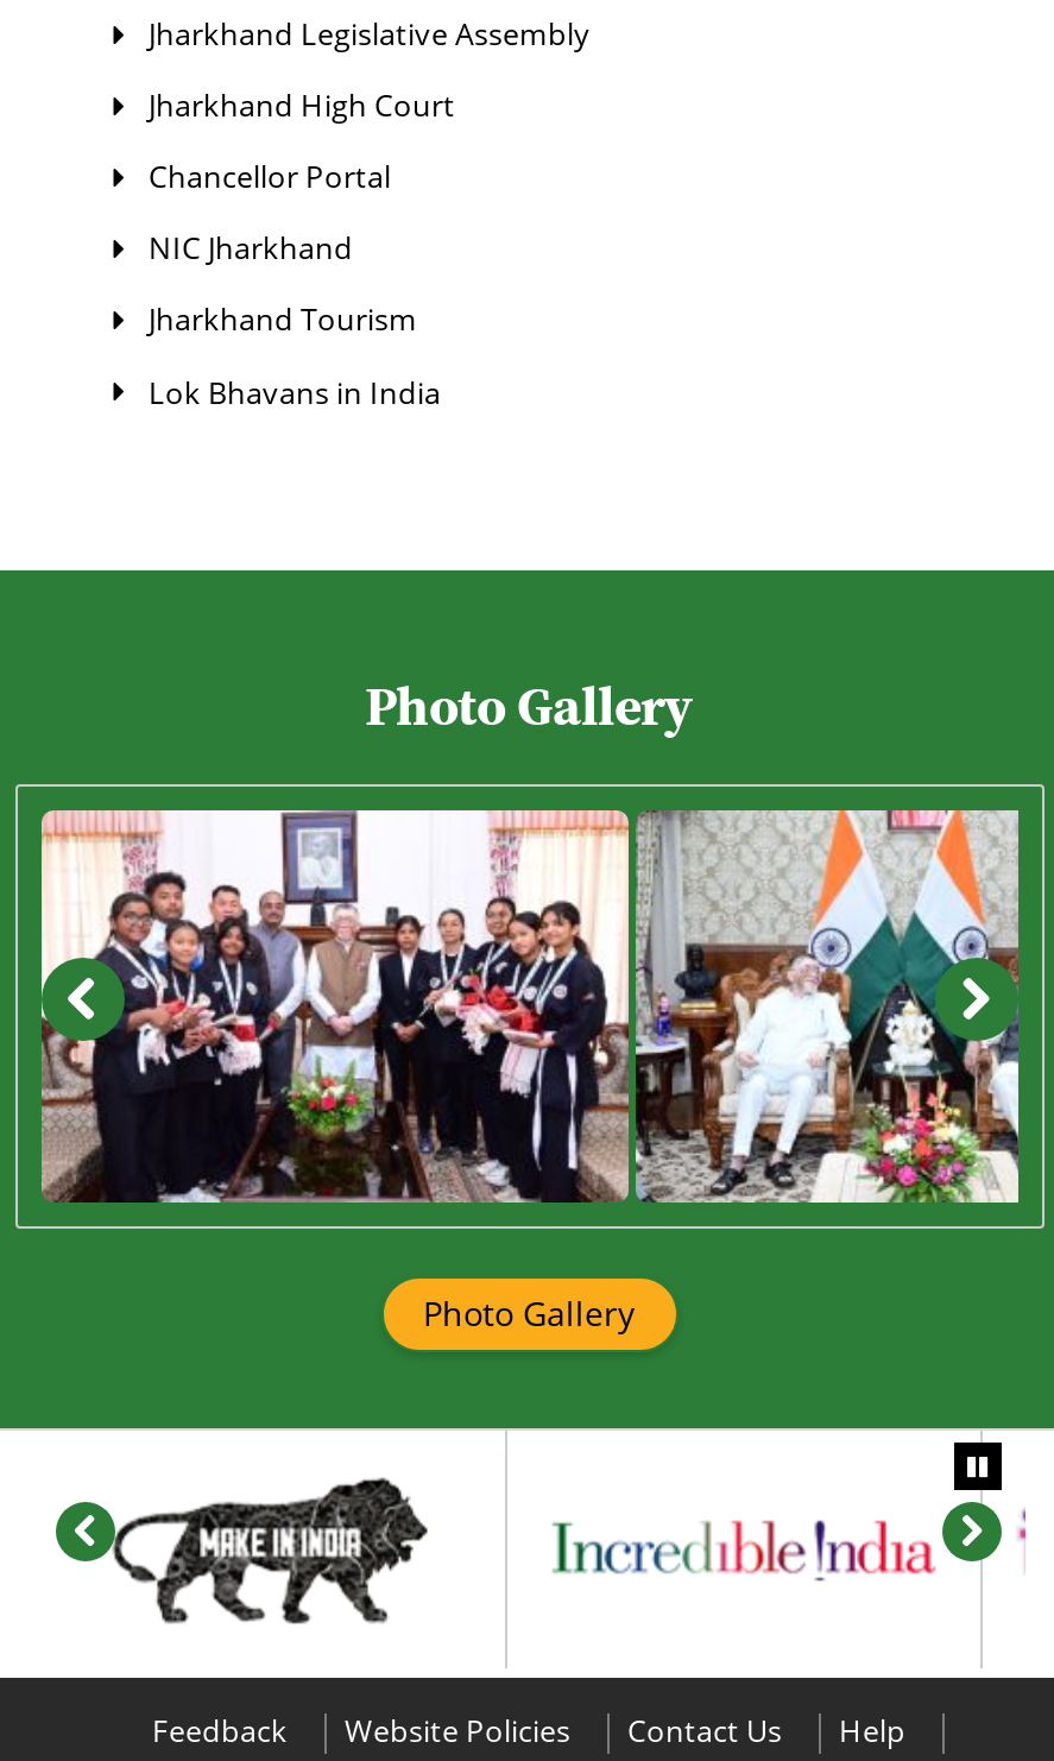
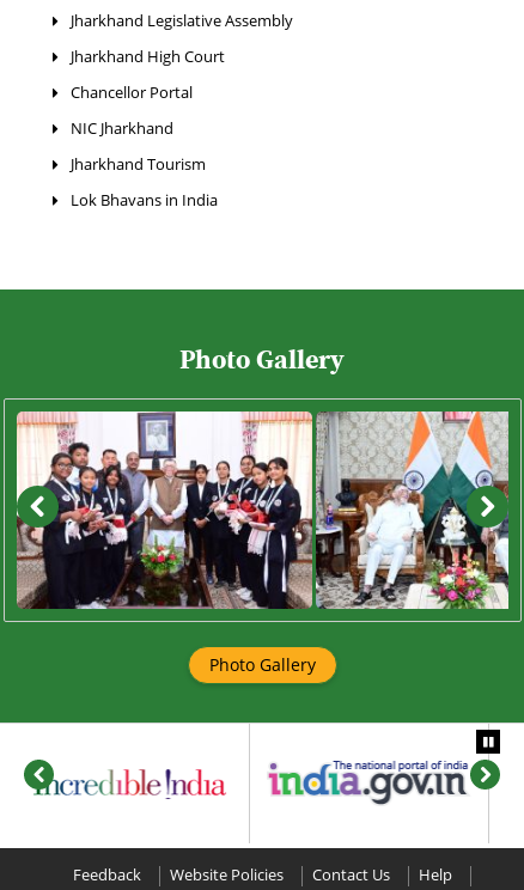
[80,1476,455,1626] [image] -> [33,748,226,821] [image]
[541,1504,938,1592] [image] -> [267,760,469,806] [image]

